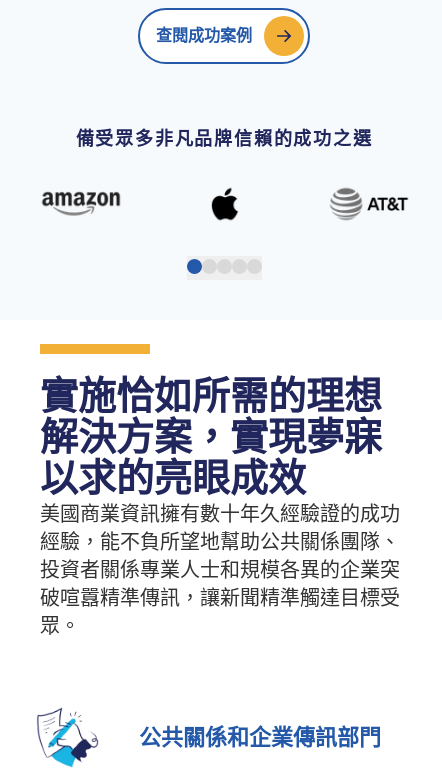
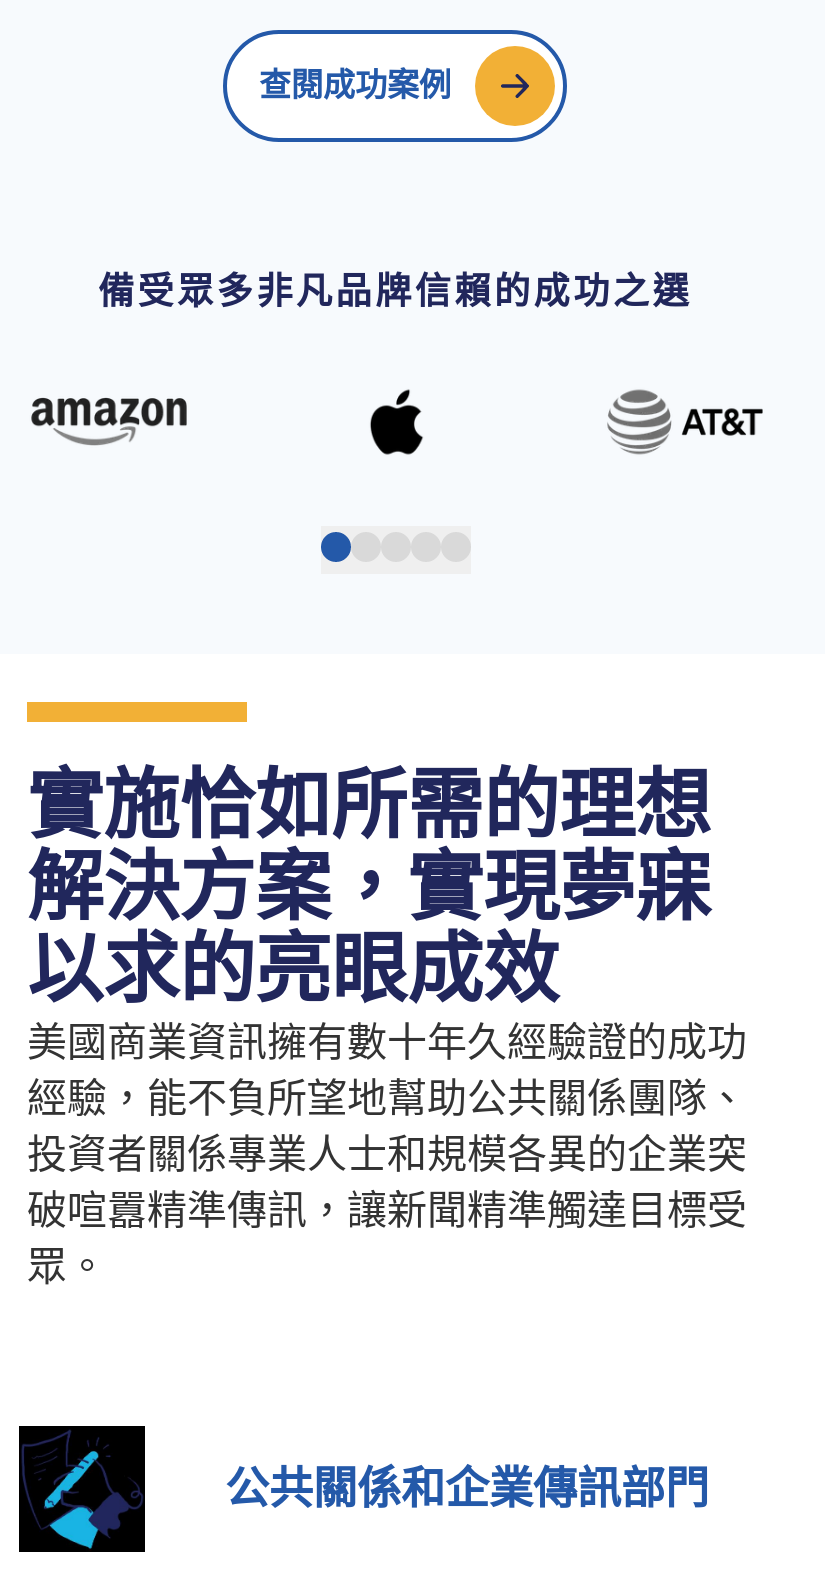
[36,706,99,769] [image] -> [17,1424,147,1554] [image]

